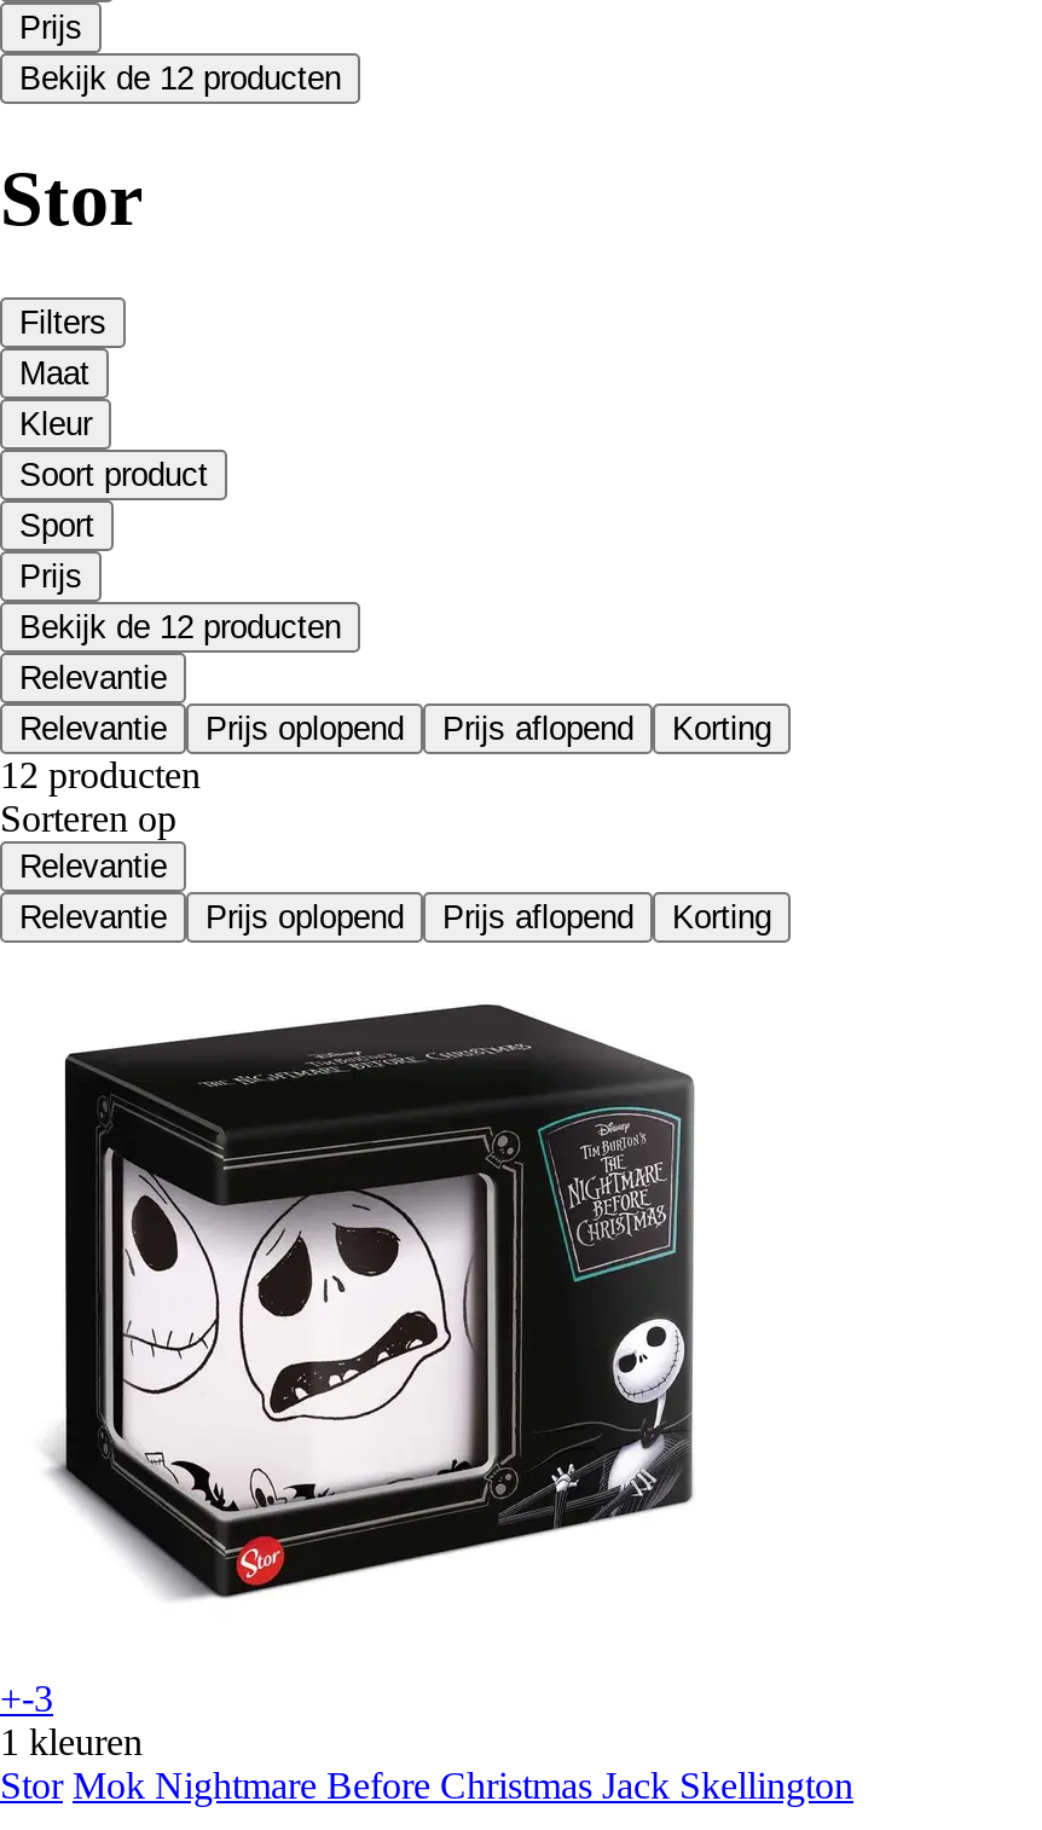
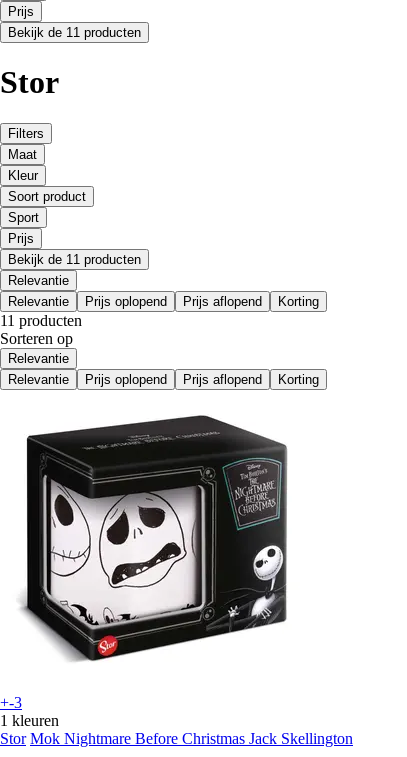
[19,60,341,96] Bekijk de 12 producten -> [8,25,141,40] Bekijk de 11 producten
[19,608,341,644] Bekijk de 12 producten -> [8,252,141,267] Bekijk de 11 producten
[0,753,201,794] 12 producten -> [0,312,82,329] 11 producten

